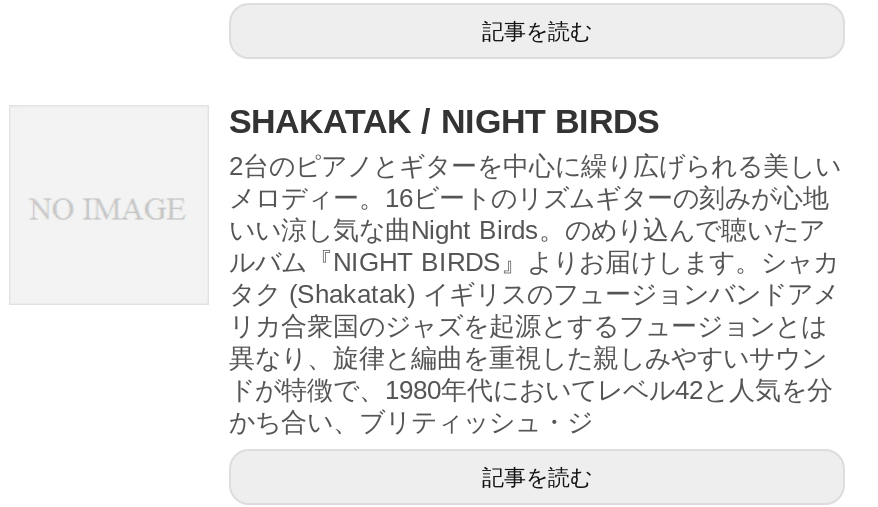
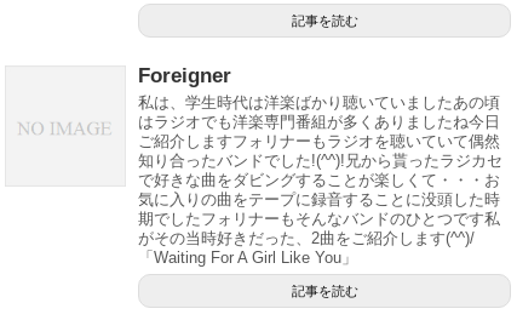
[229,102,841,436] SHAKATAK / NIGHT BIRDS | 2台のピアノとギターを中心に繰り広げられる美しい | メロディー。16ビートのリズムギターの刻みが心地 | いい涼し気な曲Night Birds。のめり込んで聴いたア | ルバム『NIGHT BIRDS』よりお届けします。シャカ | タク (Shakatak) イギリスのフュージョンバンドアメ | リカ合衆国のジャズを起源とするフュージョンとは | 異なり、旋律と編曲を重視した親しみやすいサウン | ドが特徴で、1980年代においてレベル42と人気を分 | かち合い、ブリティッシュ・ジ -> [138,64,502,266] Foreigner | 私は、学生時代は洋楽ばかり聴いていましたあの頃 | はラジオでも洋楽専門番組が多くありましたね今日 | ご紹介しますフォリナーもラジオを聴いていて偶然 | 知り合ったバンドでした!(^^)!兄から貰ったラジカセ | で好きな曲をダビングすることが楽しくて・・・お | 気に入りの曲をテープに録音することに没頭した時 | 期でしたフォリナーもそんなバンドのひとつです私 | がその当時好きだった、2曲をご紹介します(^^)/ | 「Waiting For A Girl Like You」

